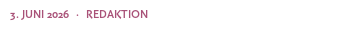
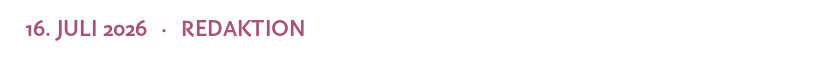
[10,9,69,21] 3. JUNI 2026 -> [25,17,147,41] 16. JULI 2026

